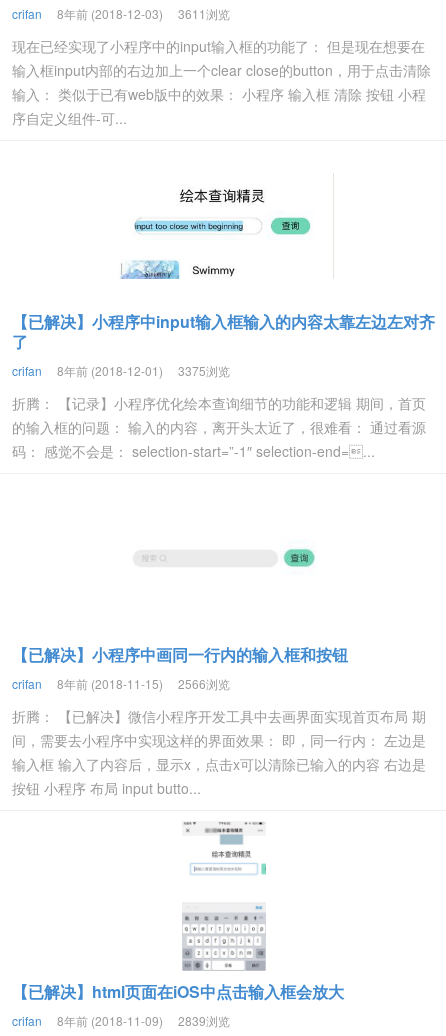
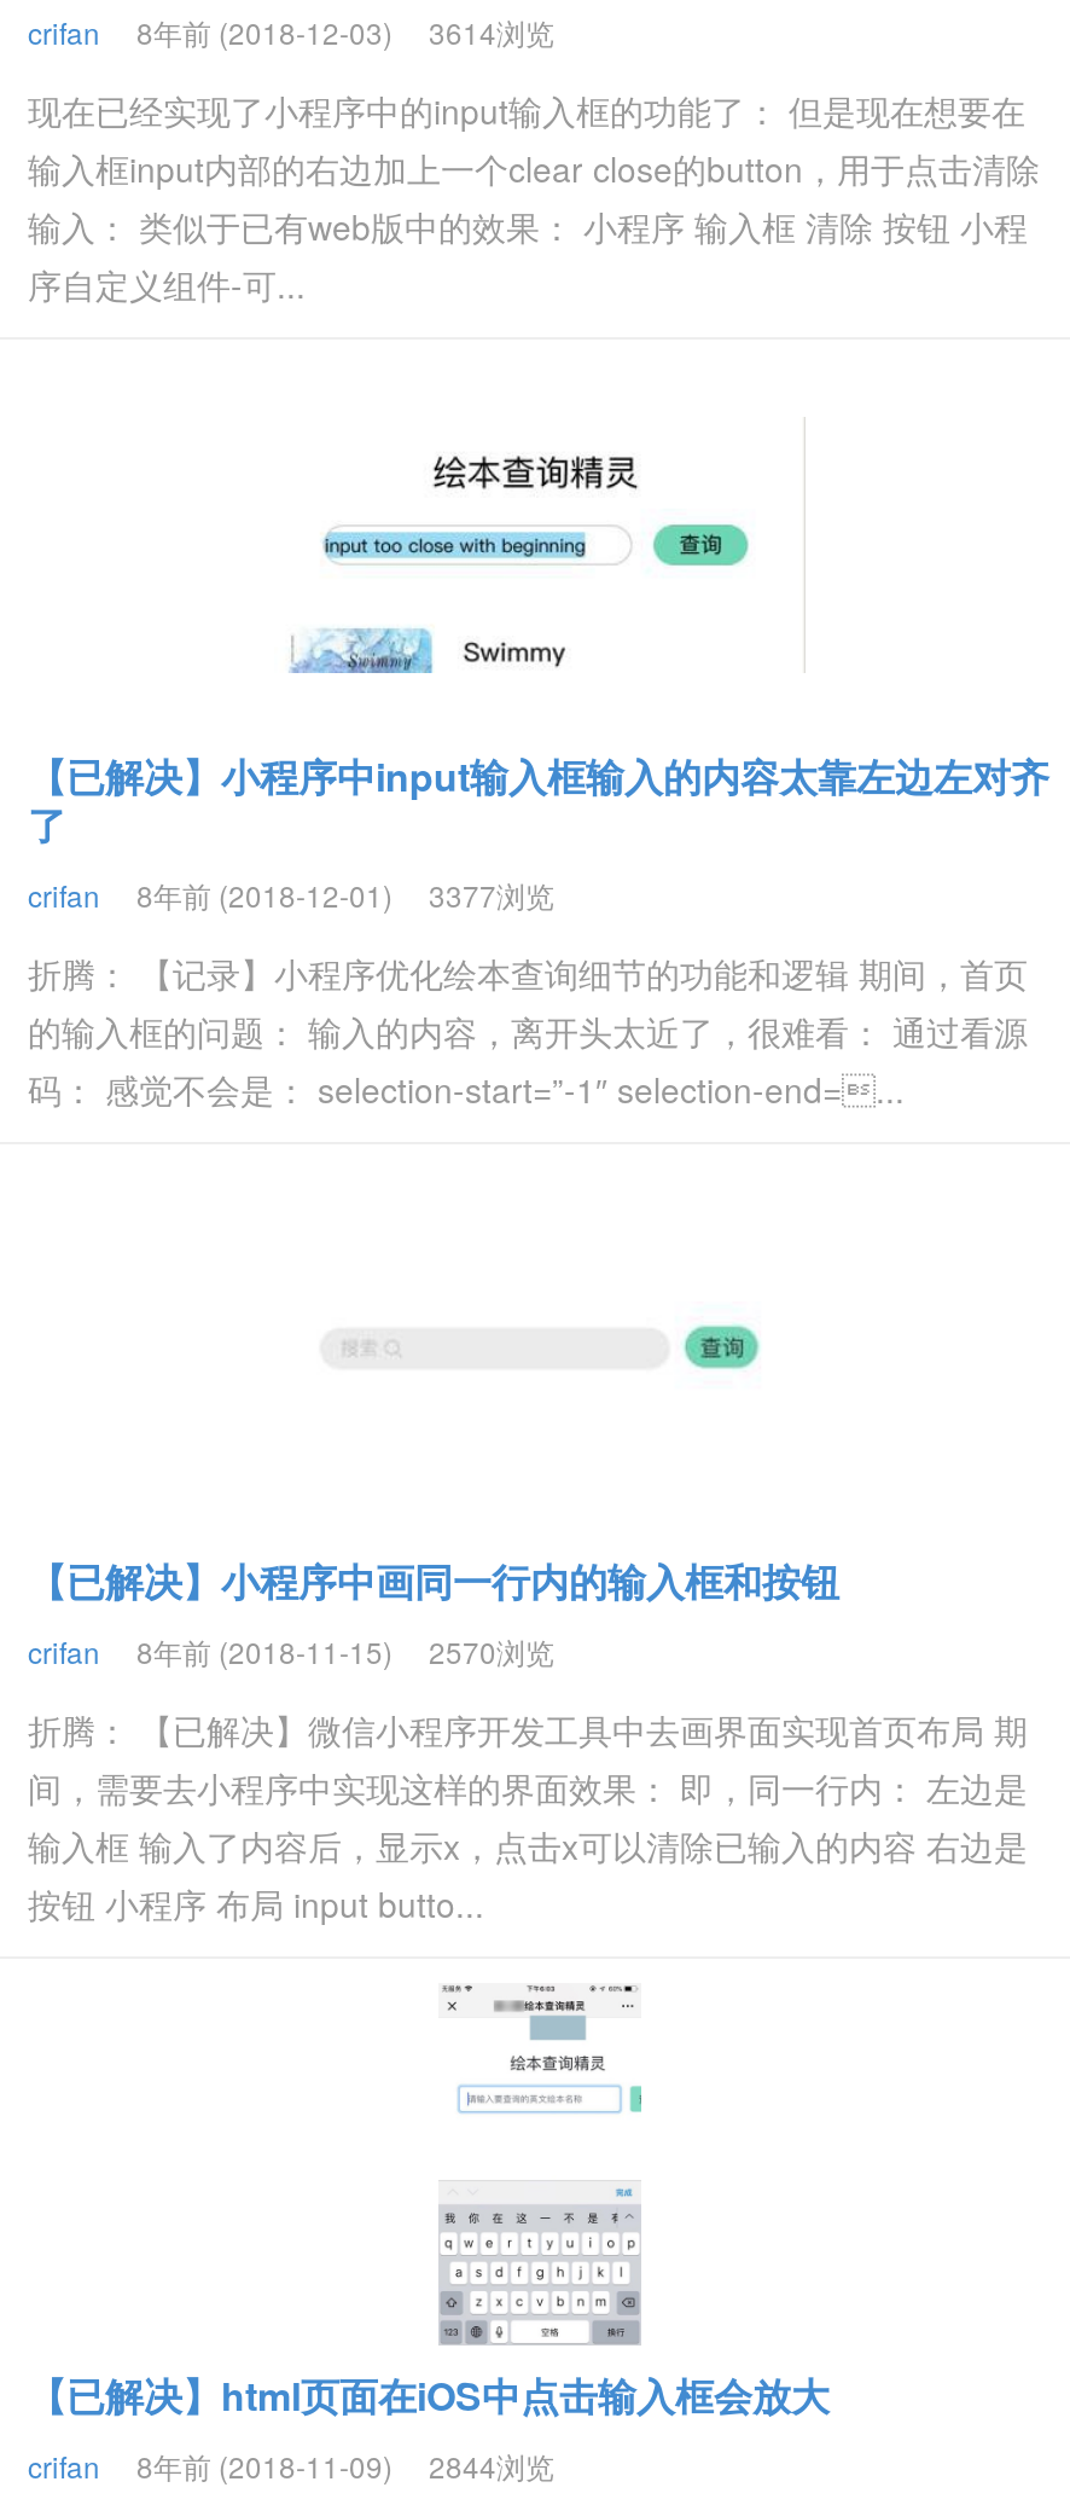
[12,5,230,22] crifan 8年前 (2018-12-03) 3611浏览 -> [28,11,554,52] crifan 8年前 (2018-12-03) 3614浏览
[12,362,230,379] crifan 8年前 (2018-12-01) 3375浏览 -> [28,874,554,915] crifan 8年前 (2018-12-01) 3377浏览
[12,675,230,692] crifan 8年前 (2018-11-15) 2566浏览 -> [28,1630,554,1671] crifan 8年前 (2018-11-15) 2570浏览
[12,1012,230,1029] crifan 8年前 (2018-11-09) 2839浏览 -> [28,2445,554,2486] crifan 8年前 (2018-11-09) 2844浏览

